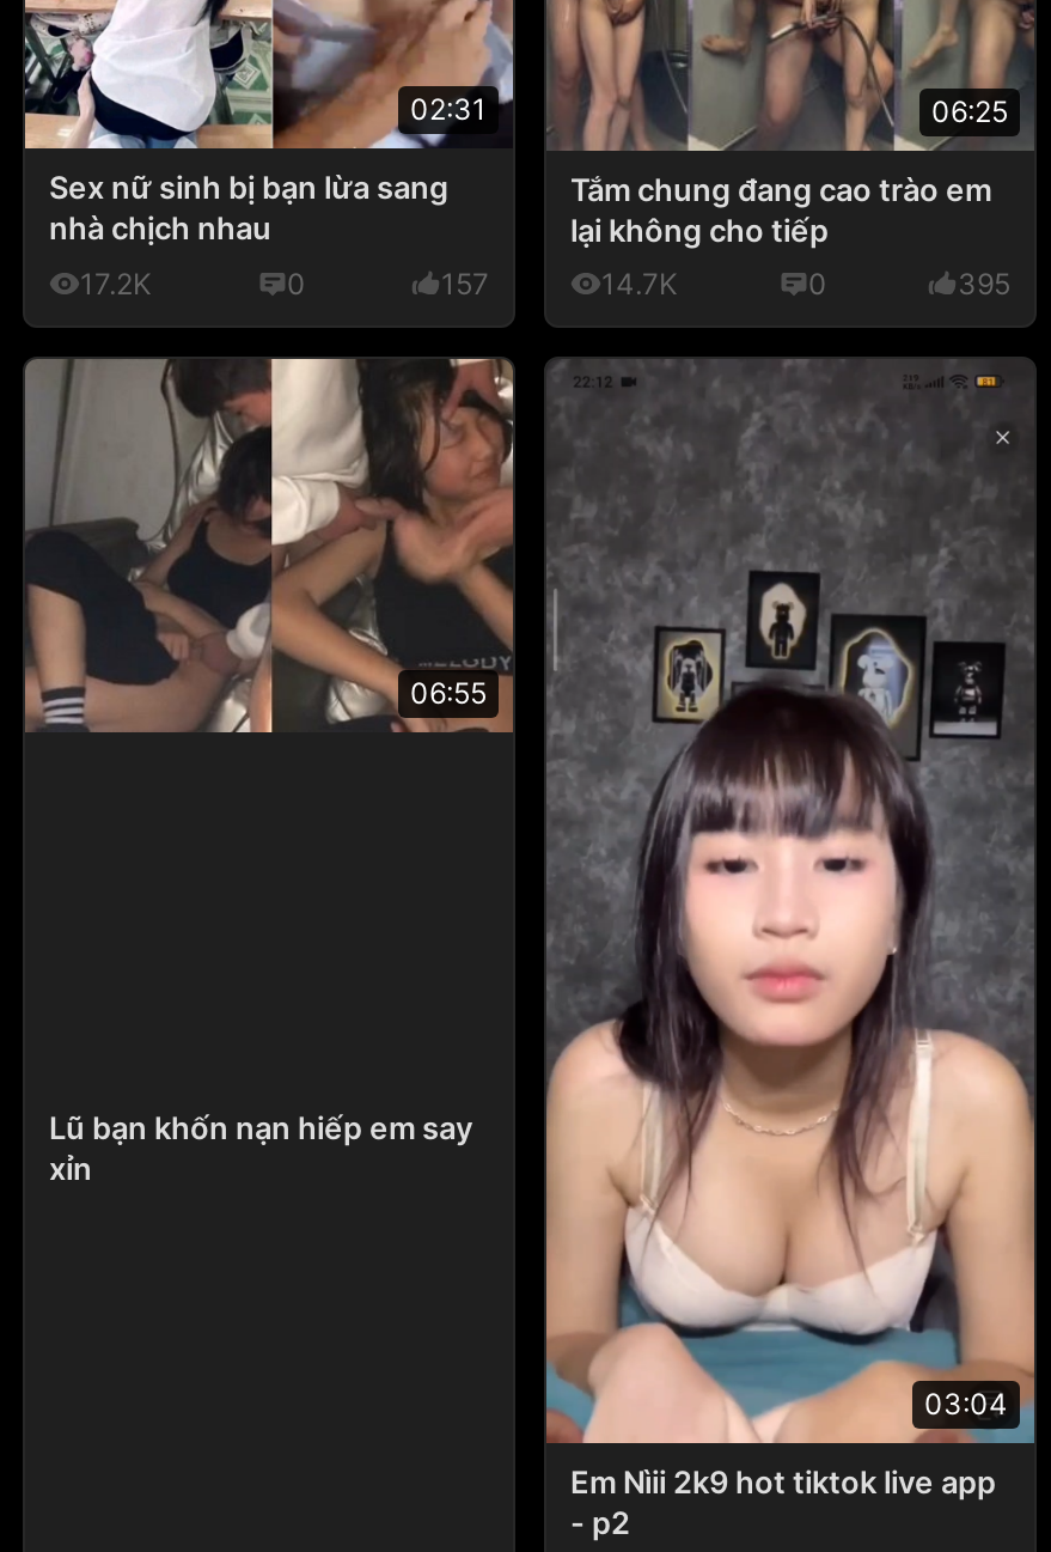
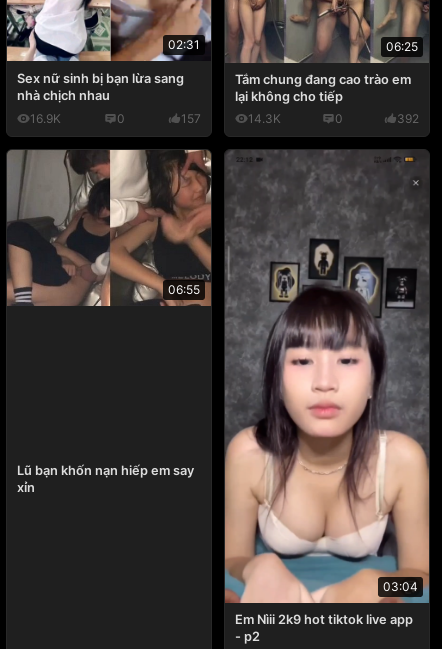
[80,266,152,302] 17.2K -> [30,111,61,126] 16.9K
[601,266,678,302] 14.7K -> [248,111,281,126] 14.3K
[958,266,1010,302] 395 -> [397,111,419,126] 392

